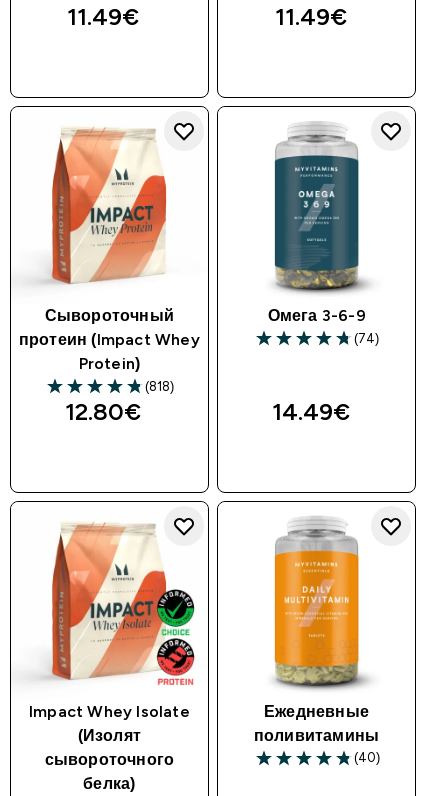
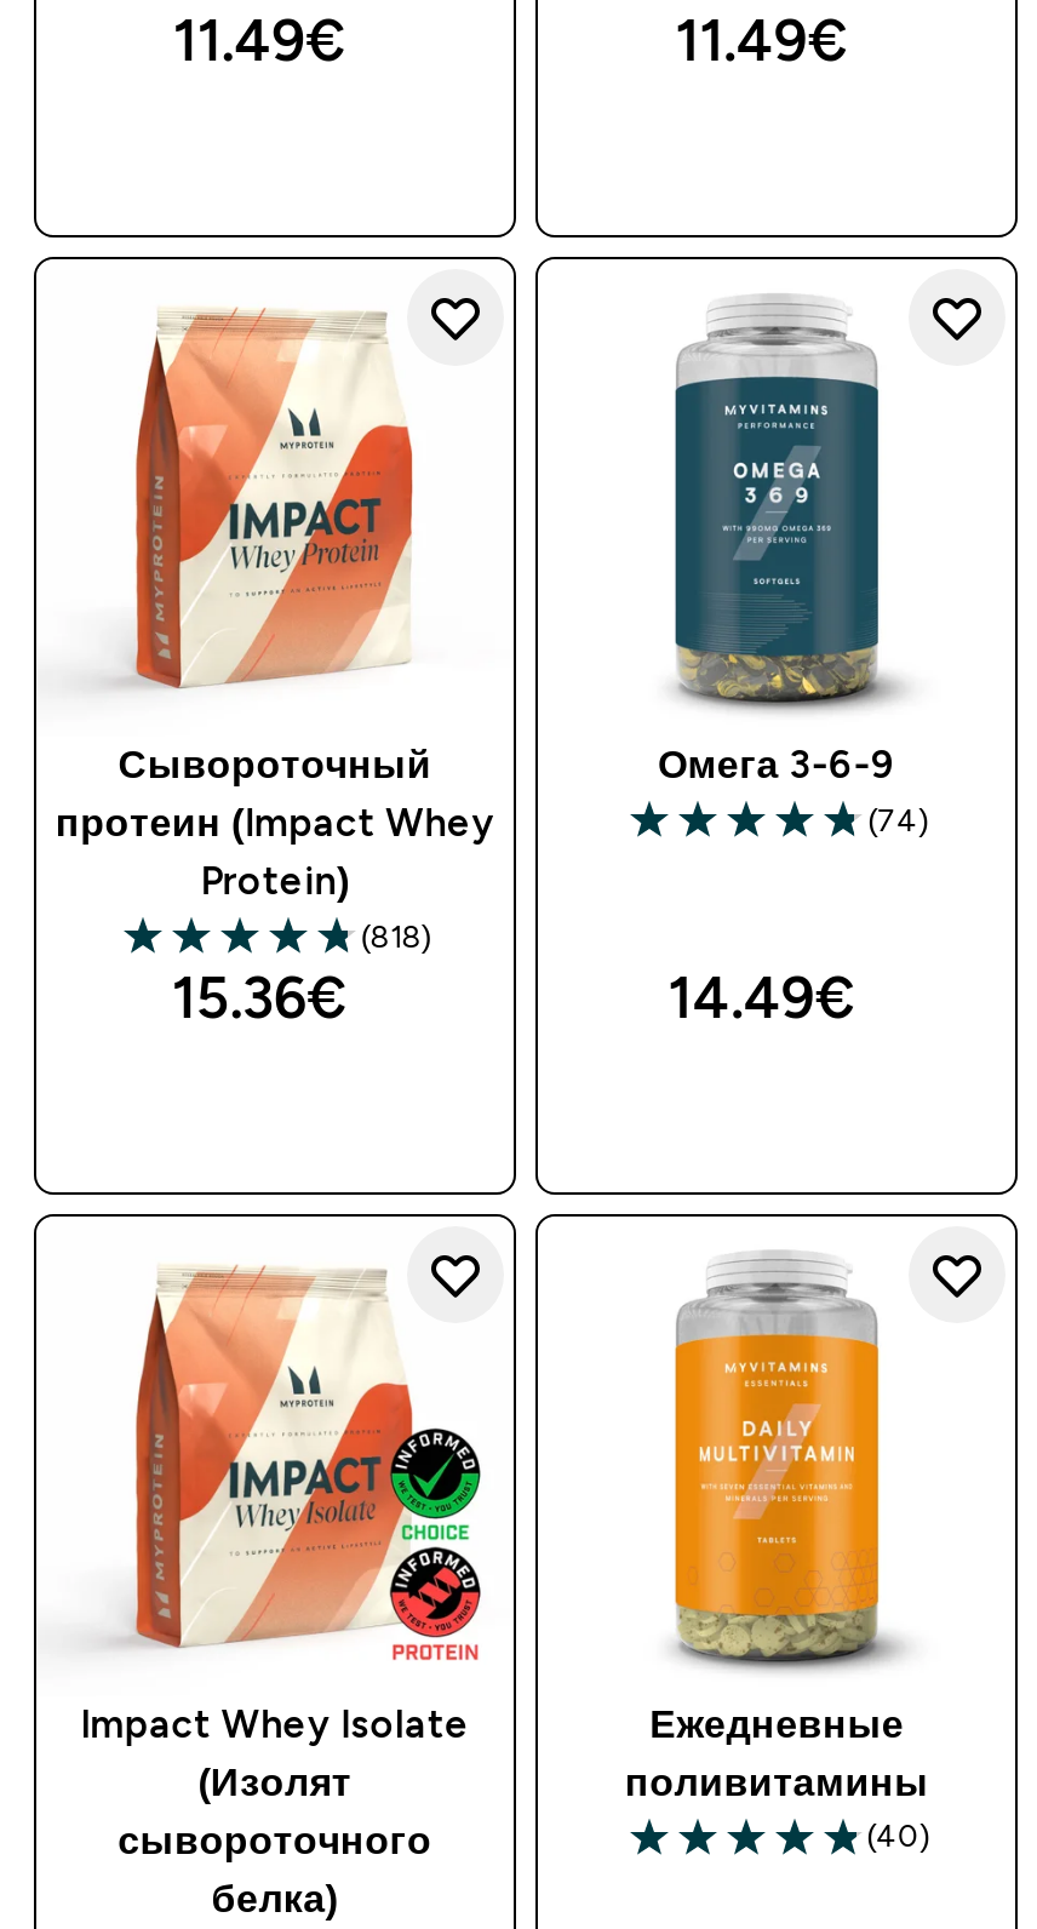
[65,398,141,425] 12.80€ -> [172,965,349,1031] 15.36€

